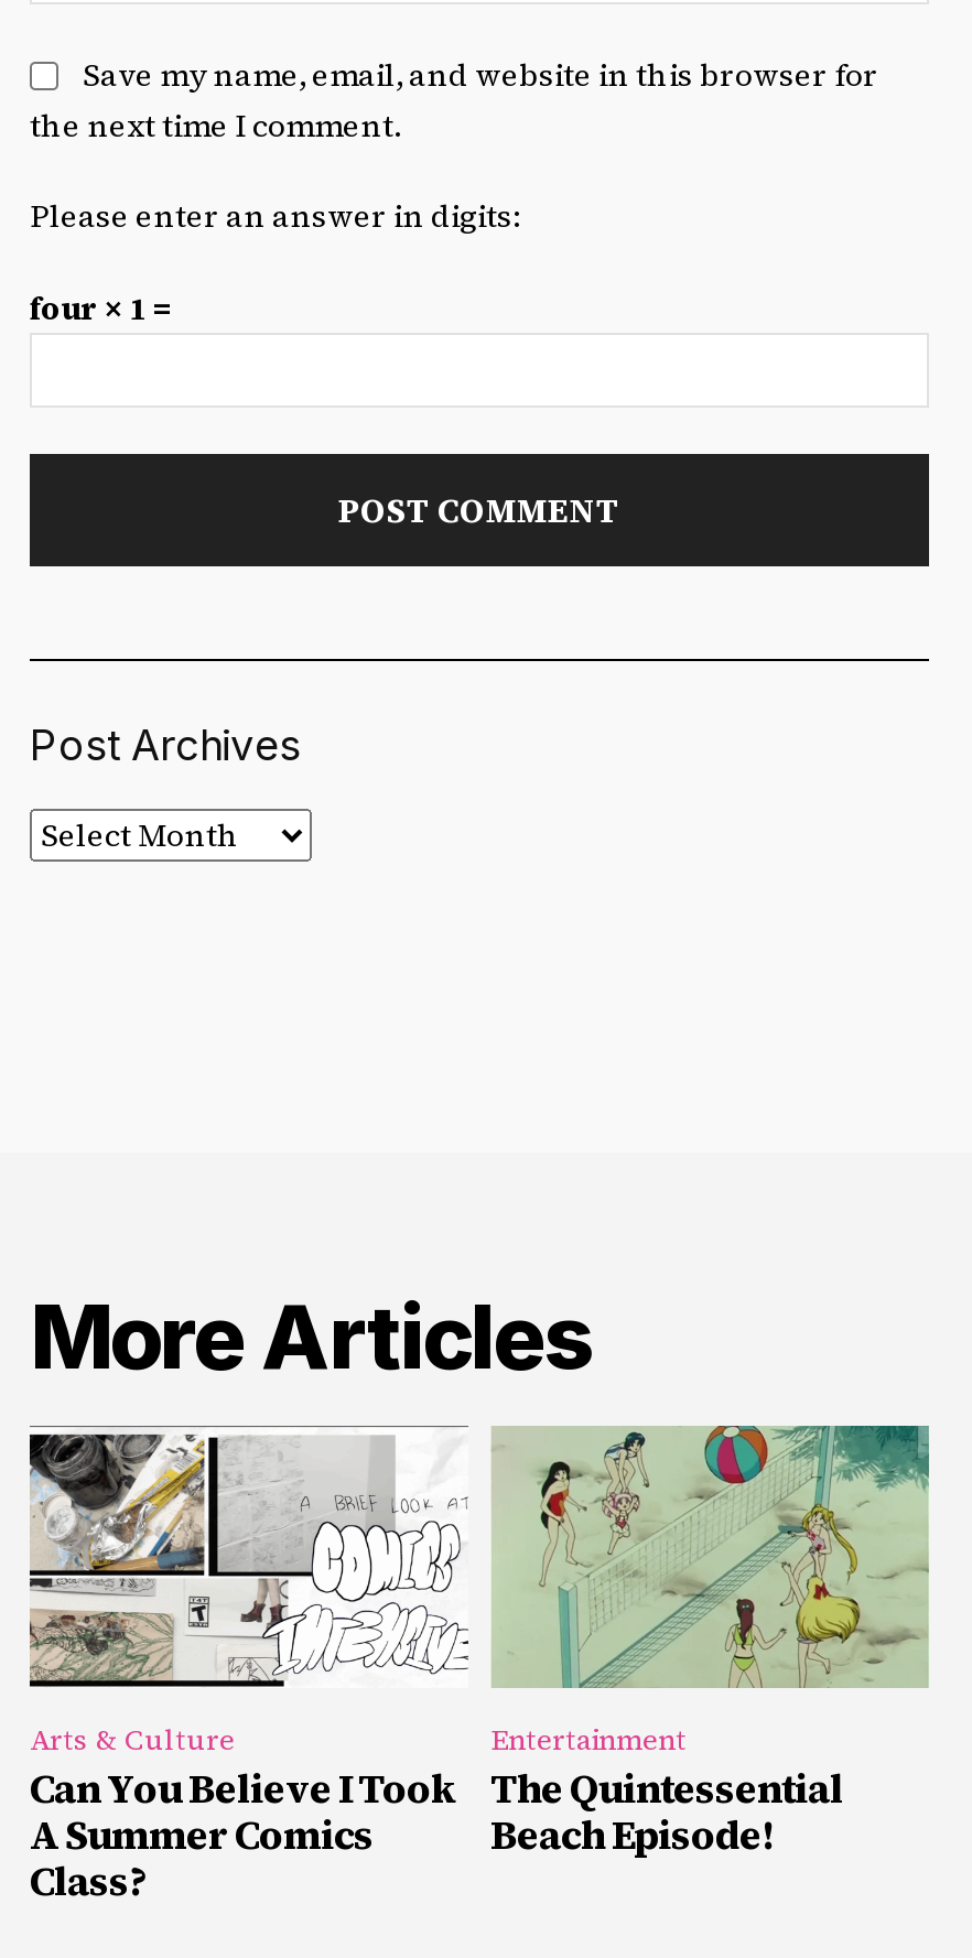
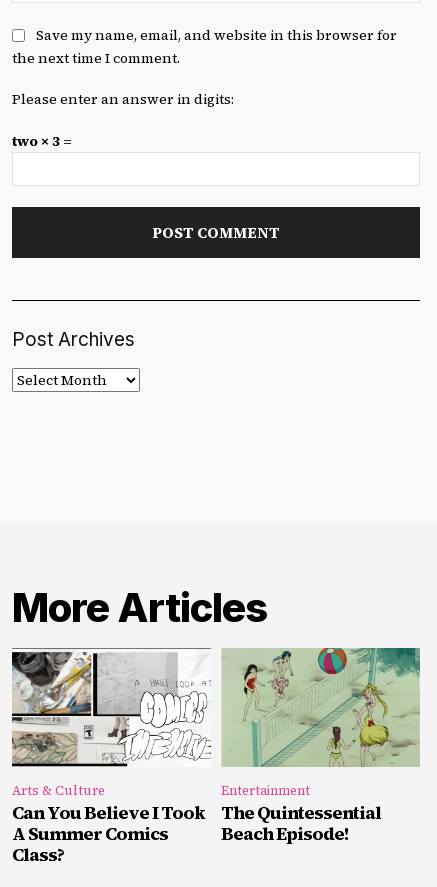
[30,286,173,331] four × 1 = -> [12,131,72,151] two × 3 =

